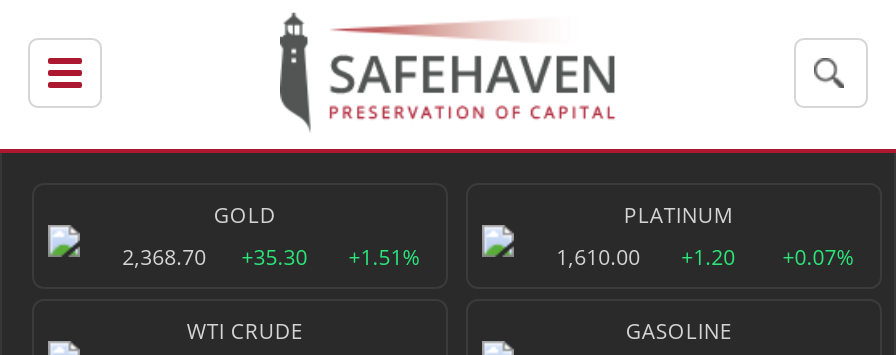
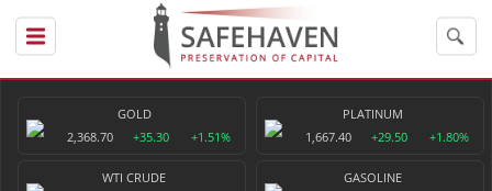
[556,243,640,271] 1,610.00 -> [306,130,352,145] 1,667.40
[681,243,735,271] +1.20 -> [371,130,407,145] +29.50
[782,243,854,271] +0.07% -> [430,130,469,145] +1.80%

